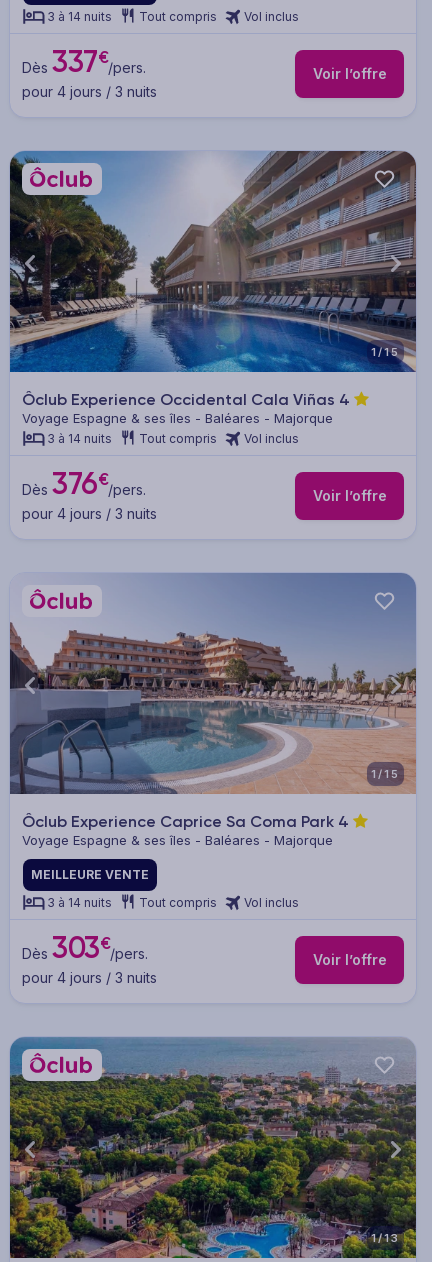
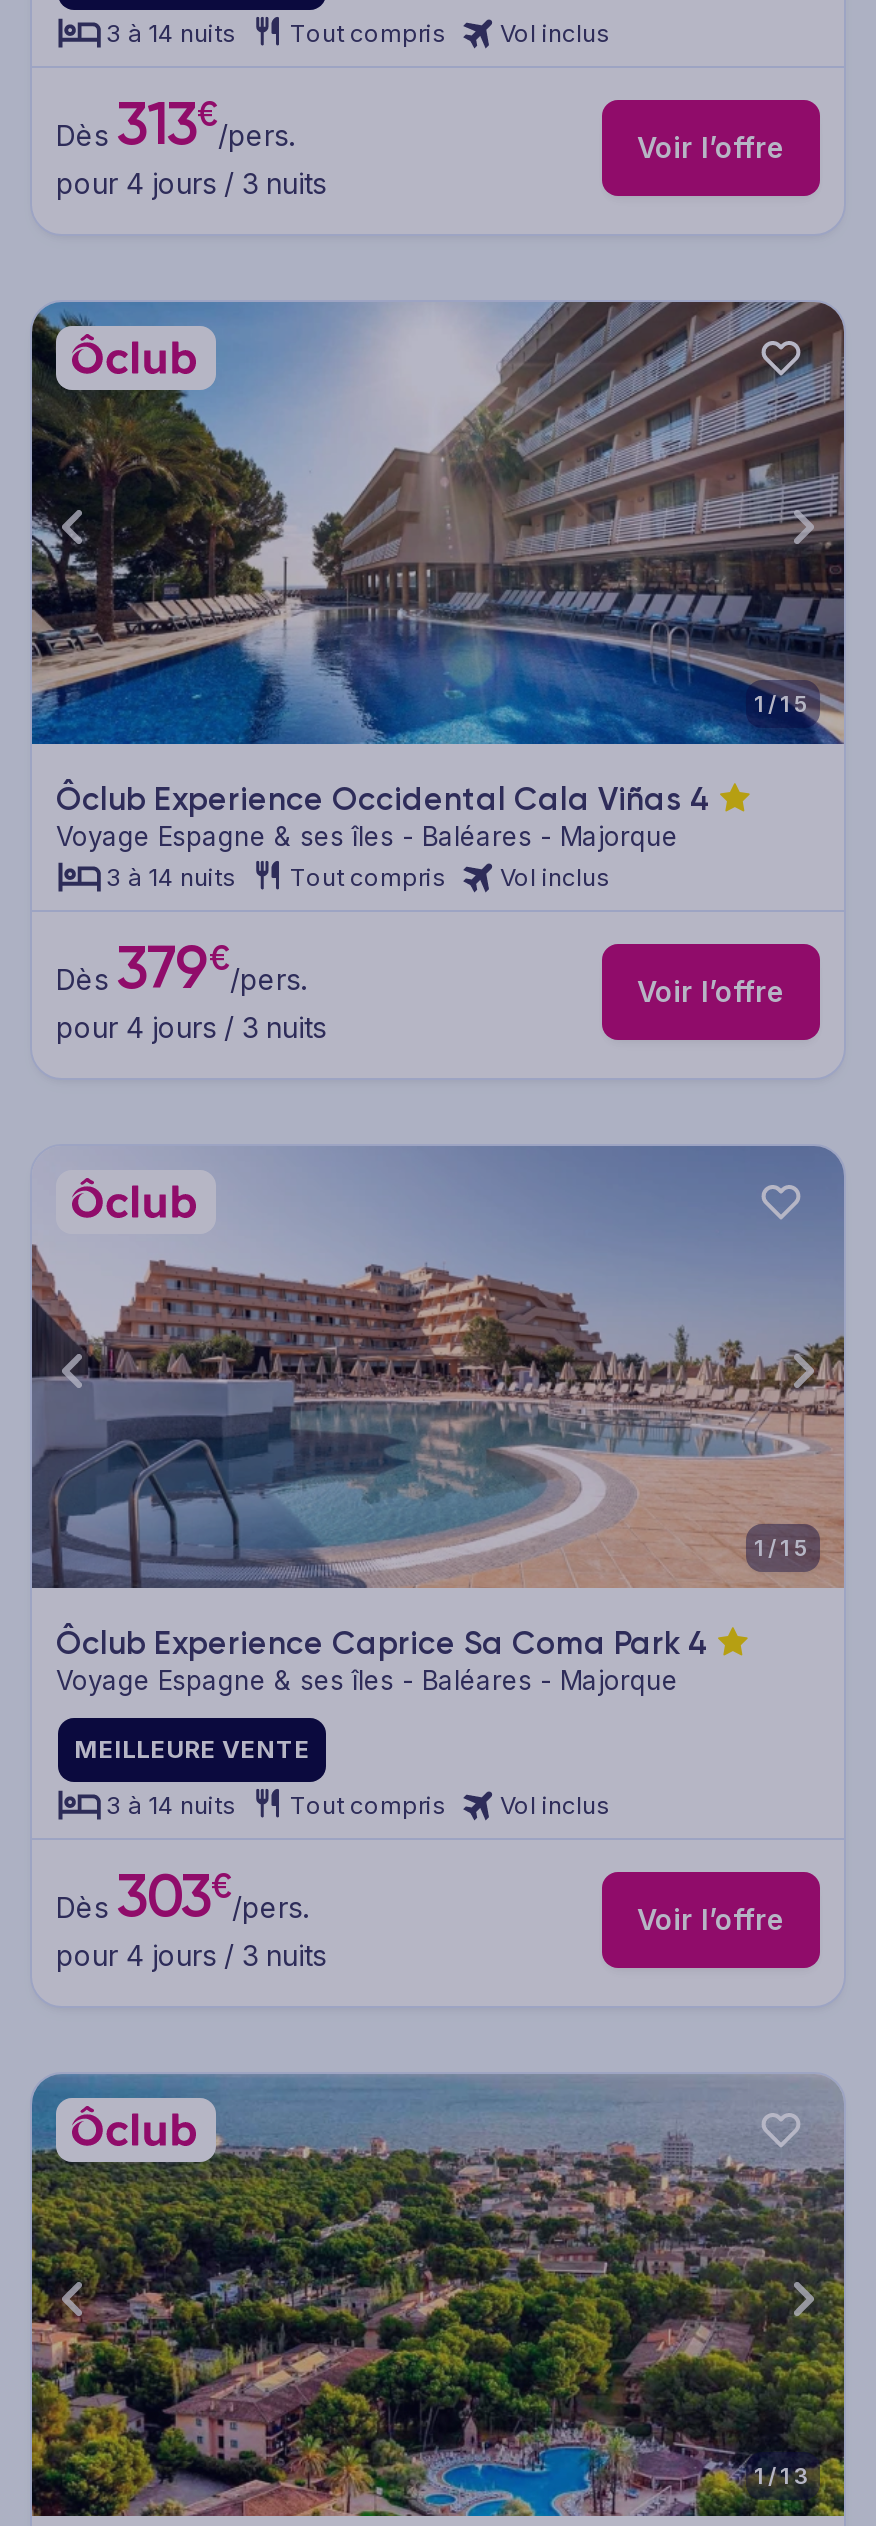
[22,44,146,80] Dès 337€/pers. -> [56,87,294,159] Dès 313€/pers.
[22,466,146,502] Dès 376€/pers. -> [56,931,306,1003] Dès 379€/pers.

